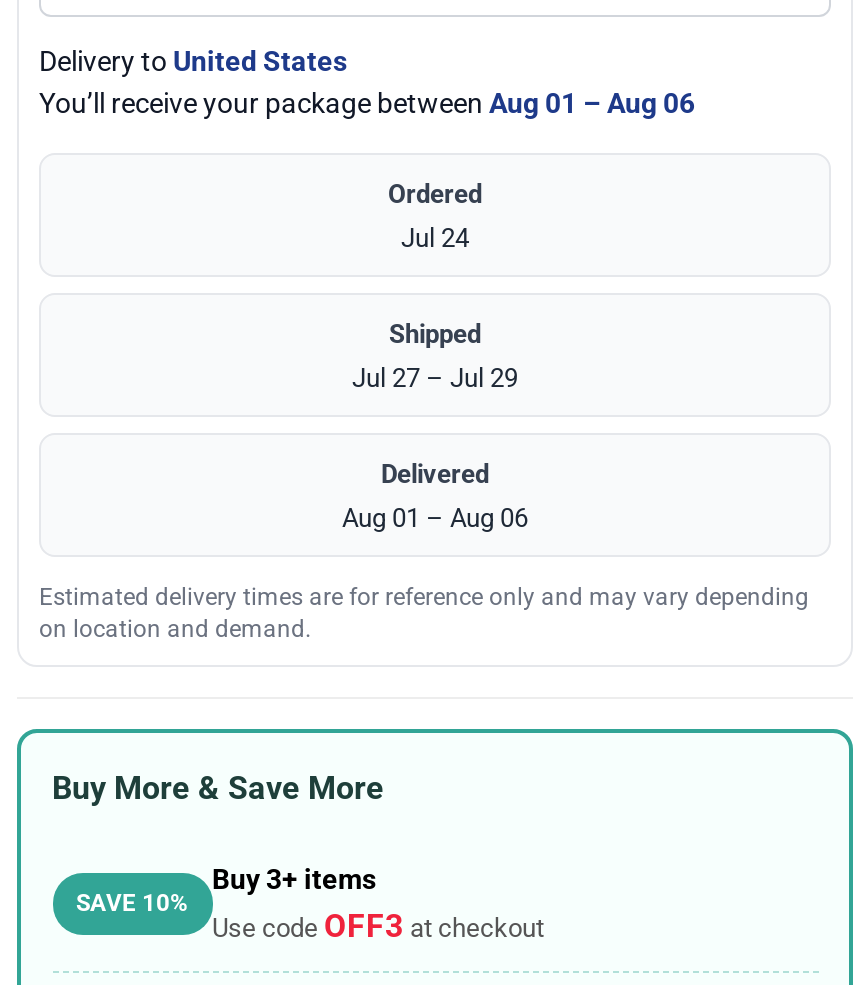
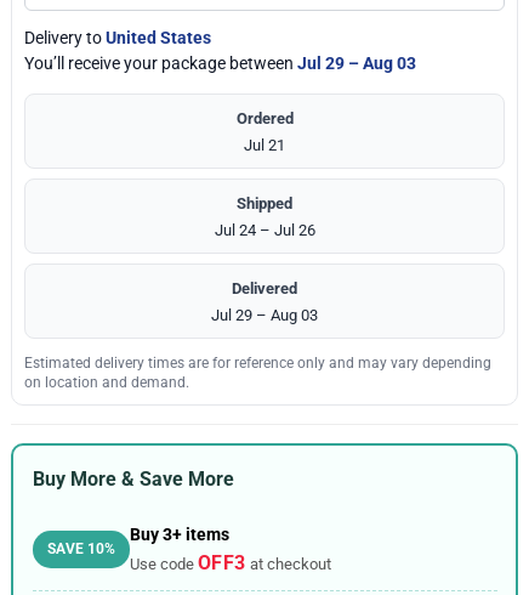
[39,86,695,118] You’ll receive your package between Aug 01 – Aug 06 -> [24,53,416,72] You’ll receive your package between Jul 29 – Aug 03
[401,222,469,252] Jul 24 -> [244,136,285,154] Jul 21
[352,362,518,392] Jul 27 – Jul 29 -> [214,221,315,239] Jul 24 – Jul 26
[342,502,528,532] Aug 01 – Aug 06 -> [211,306,318,324] Jul 29 – Aug 03

